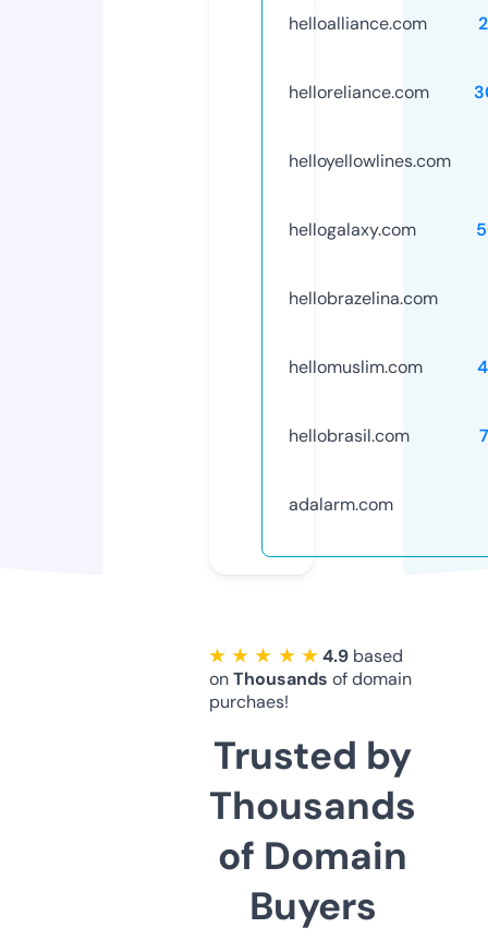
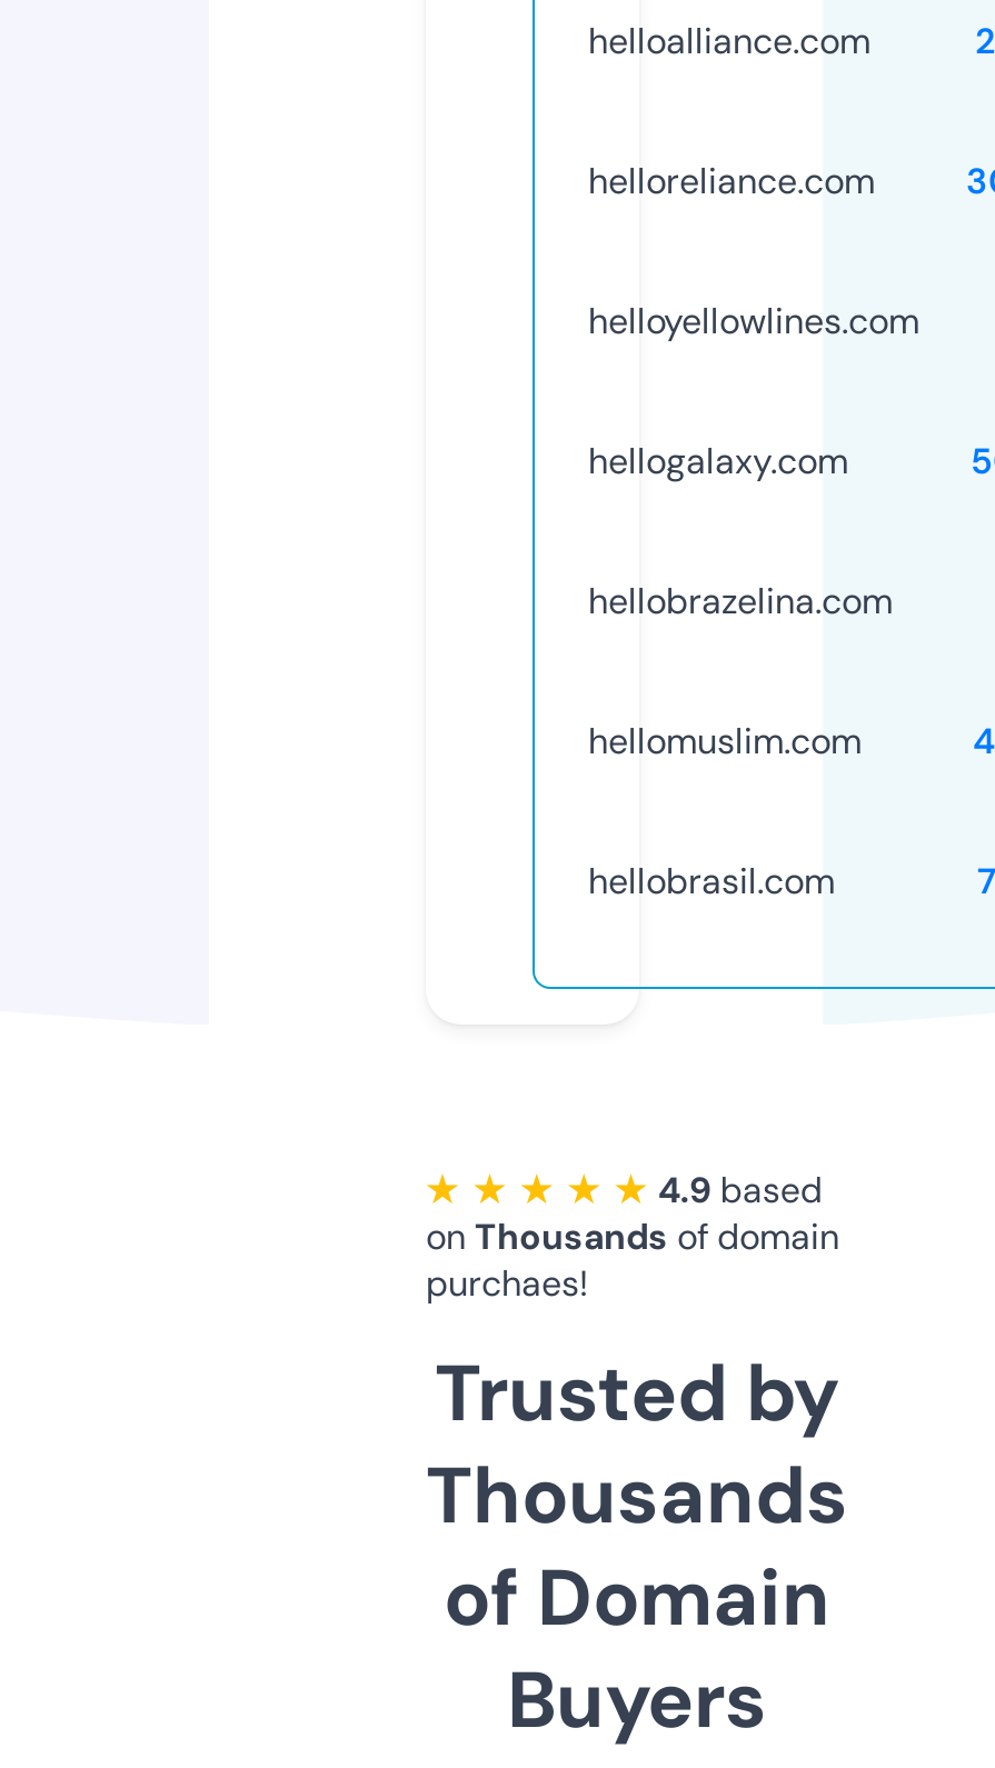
[289,493,393,516] adalarm.com -> none

